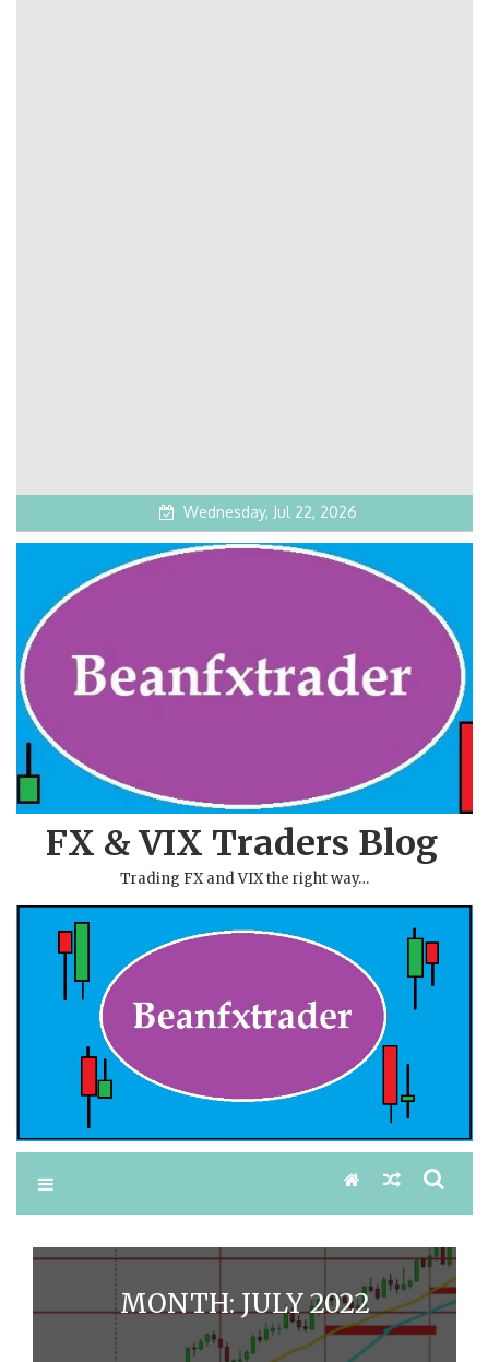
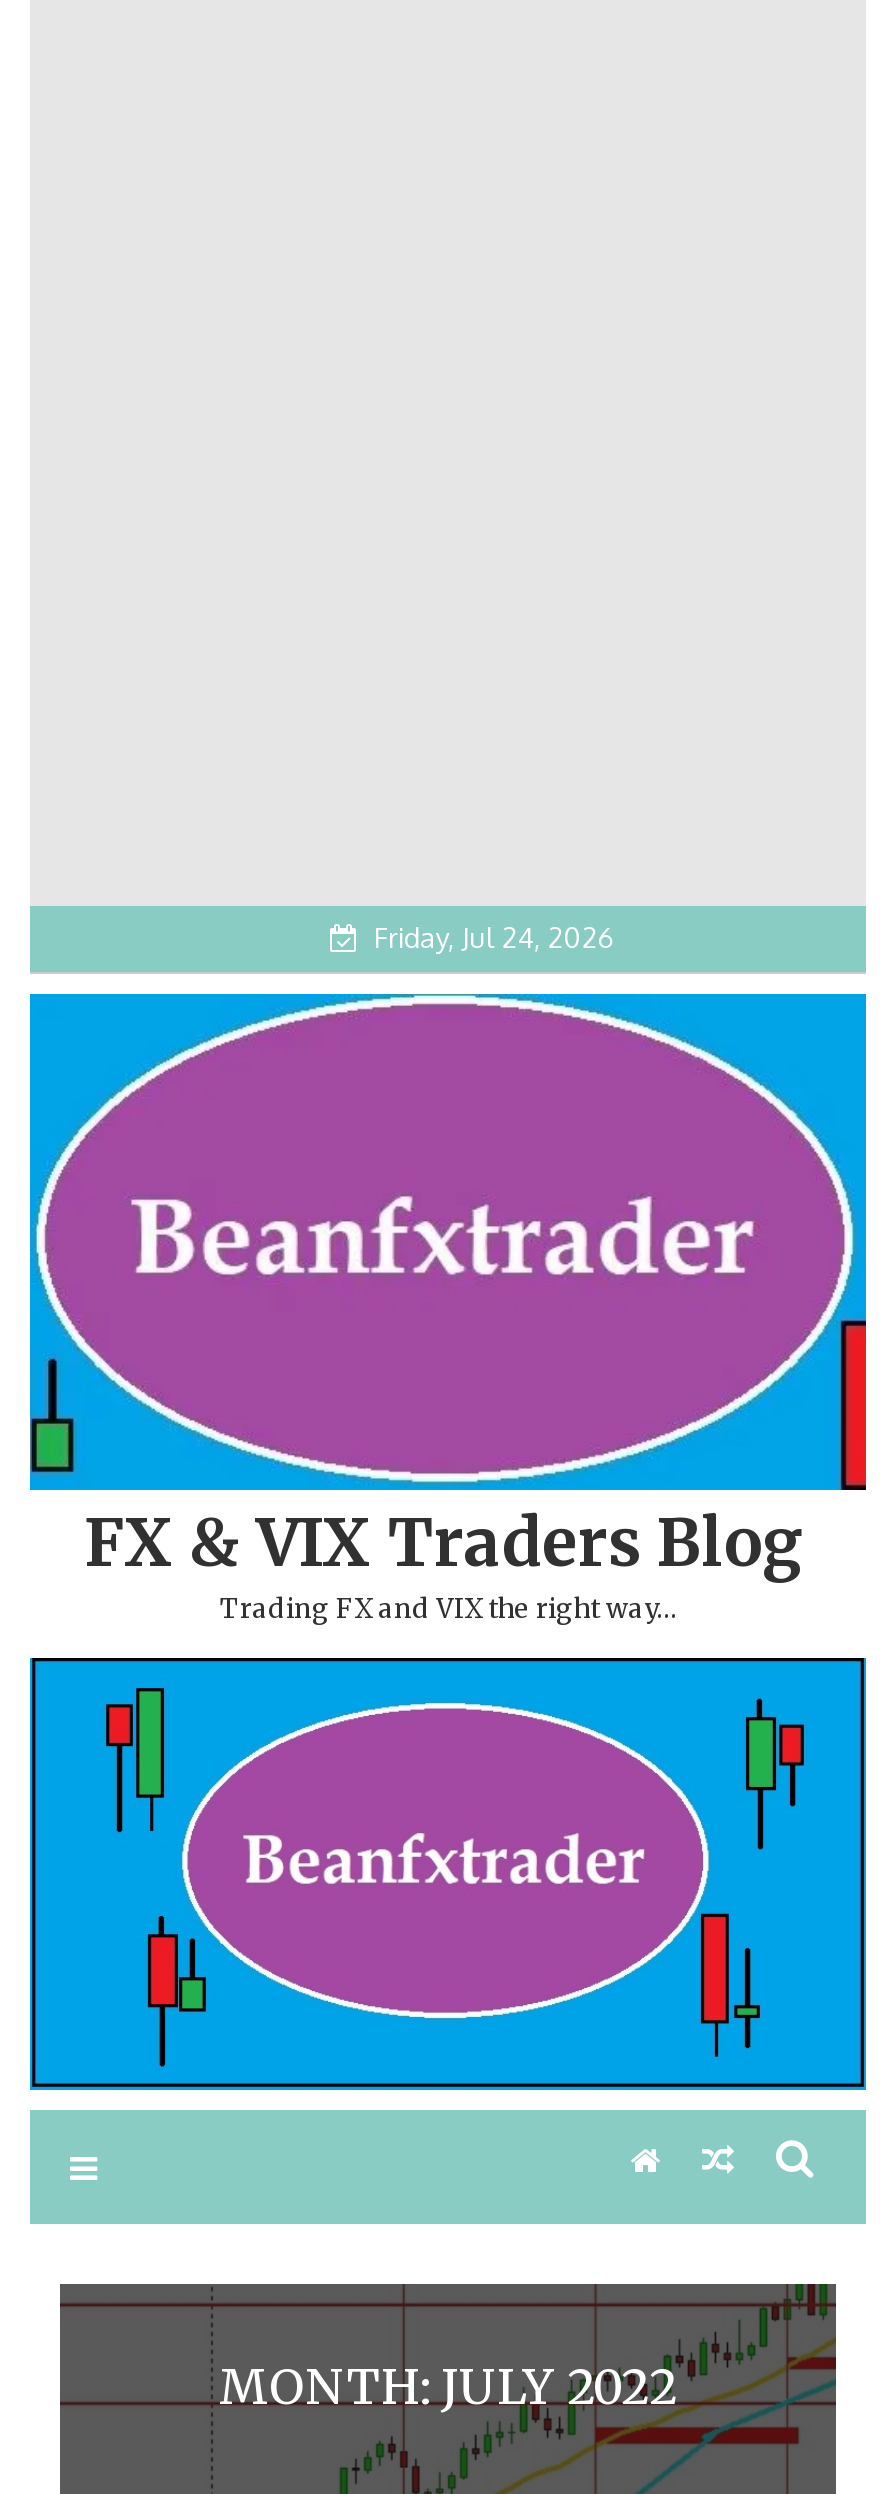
[179,502,357,521] Wednesday, Jul 22, 2026 -> [366,920,616,954] Friday, Jul 24, 2026

